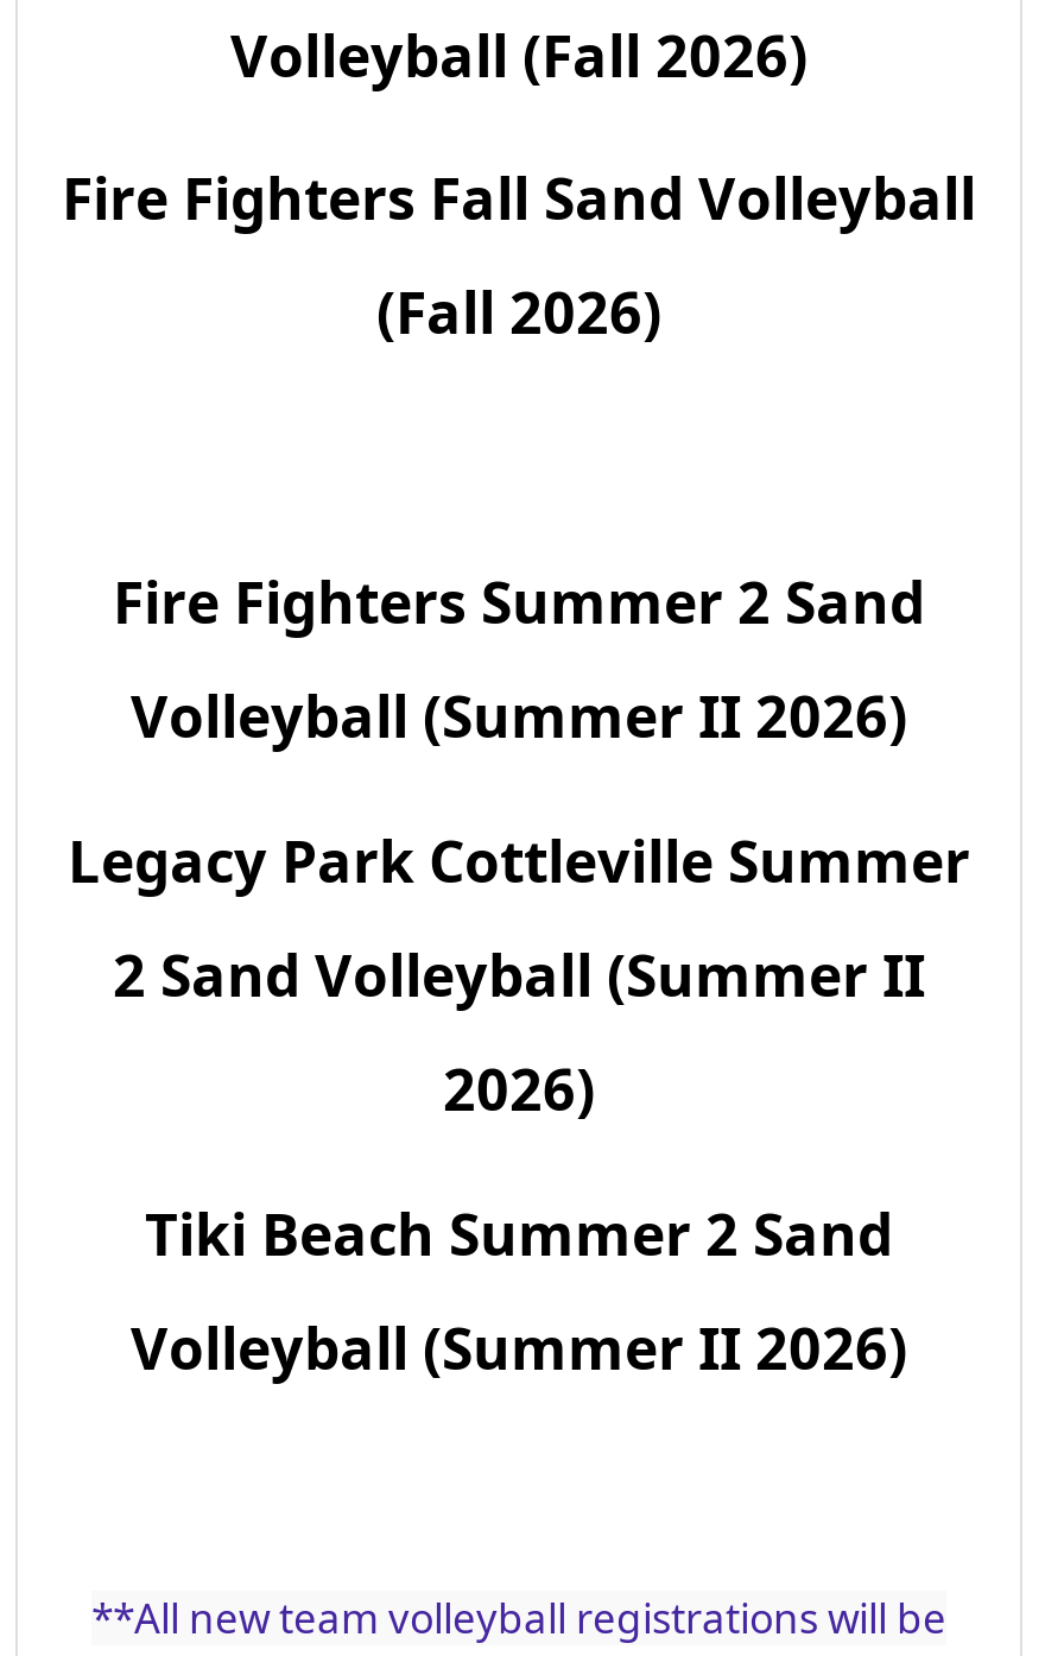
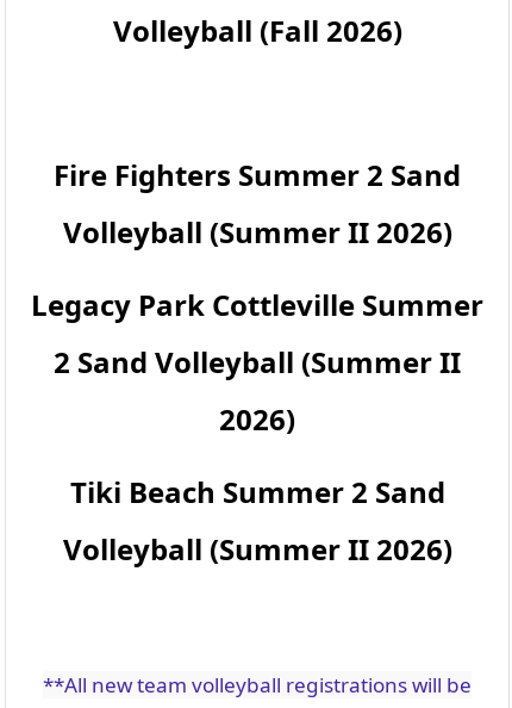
[62,159,976,351] Fire Fighters Fall Sand Volleyball | (Fall 2026) -> none

